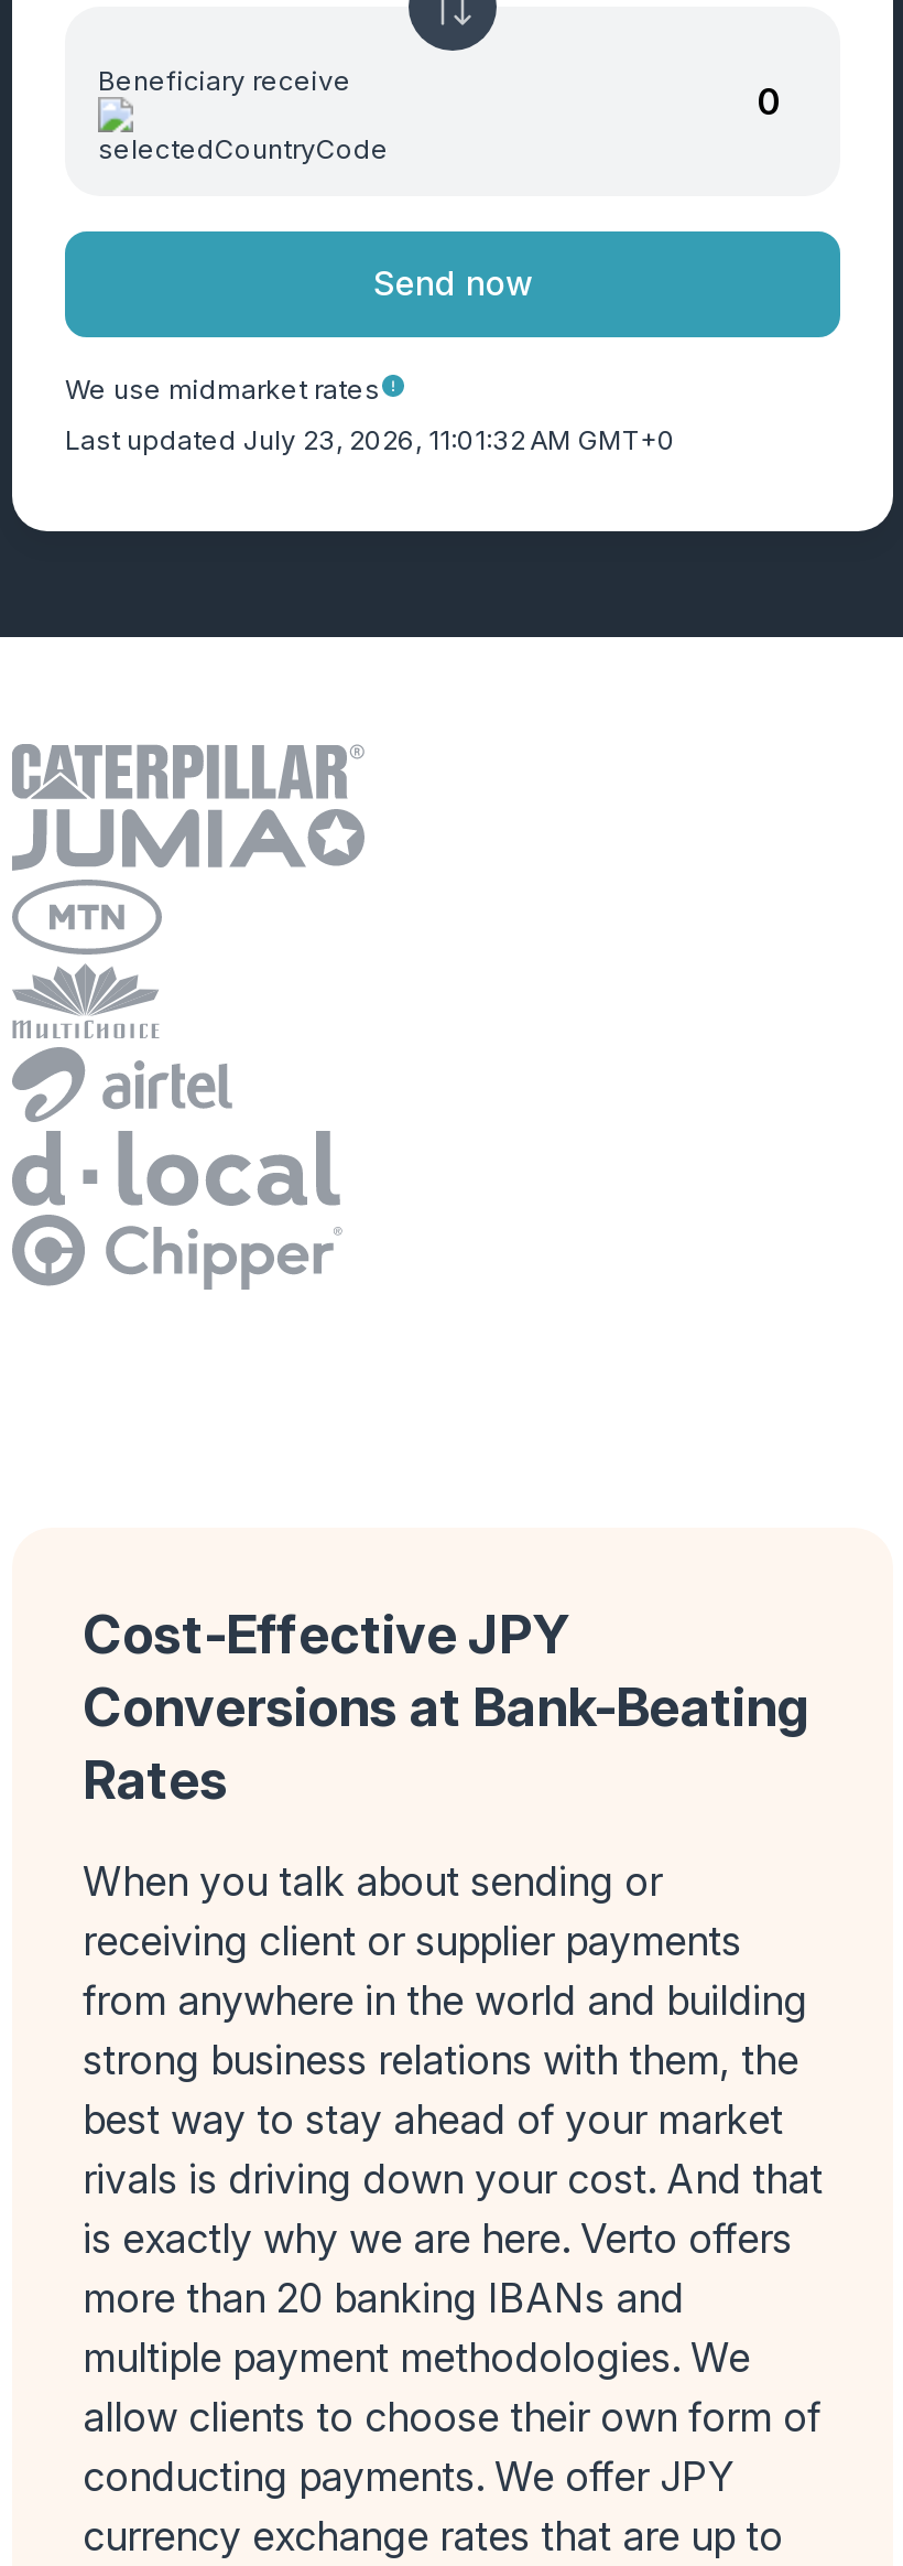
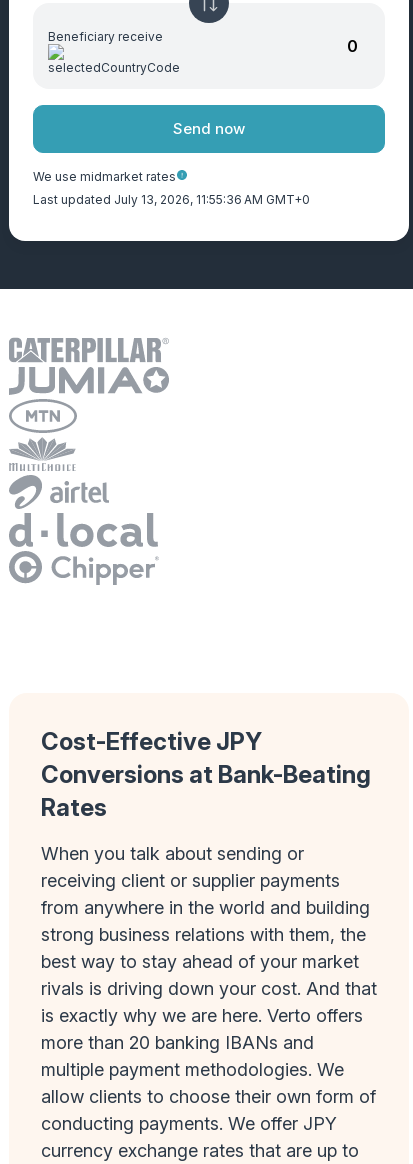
[65,423,675,456] Last updated July 23, 2026, 11:01:32 AM GMT+0 -> [33,192,310,207] Last updated July 13, 2026, 11:55:36 AM GMT+0

